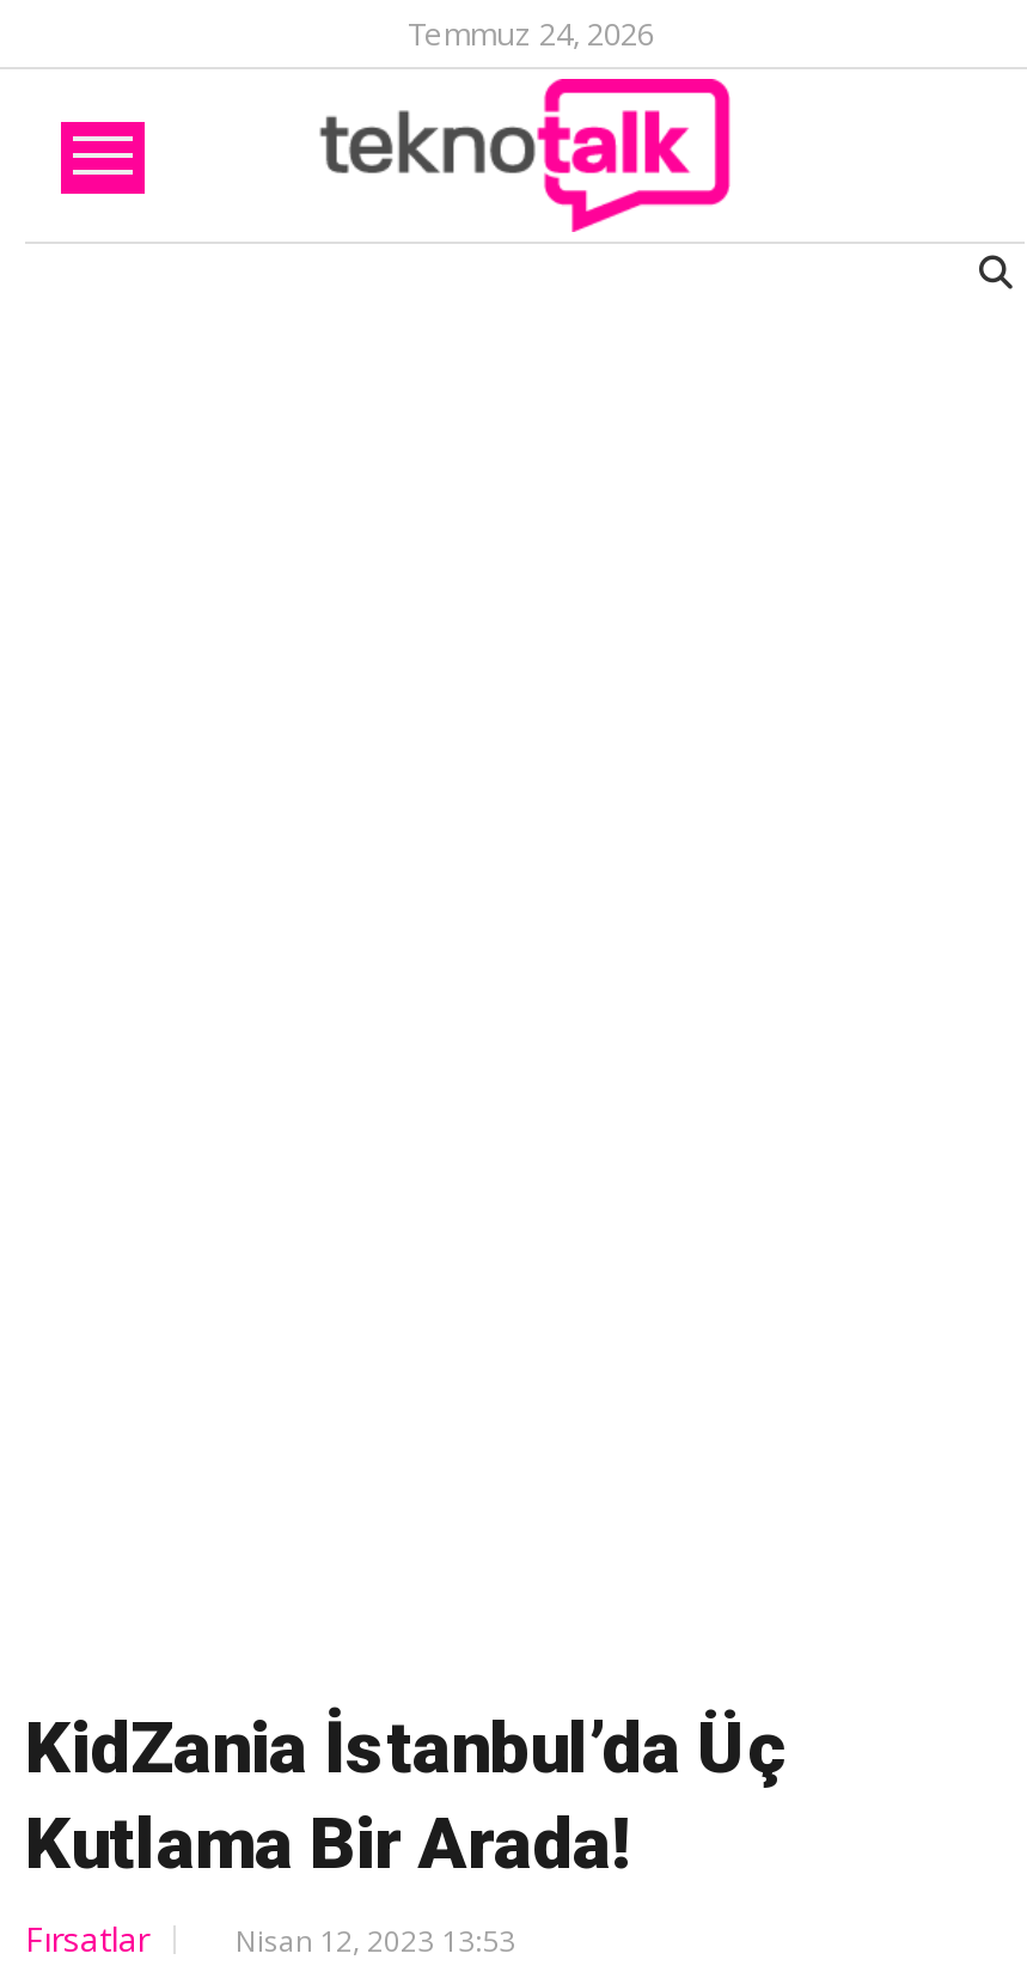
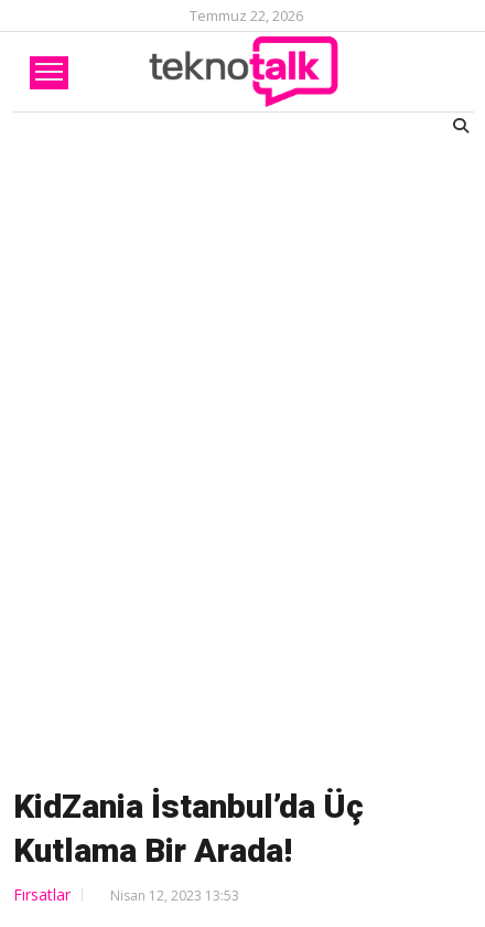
[408,12,654,55] Temmuz 24, 2026 -> [190,6,303,25] Temmuz 22, 2026

